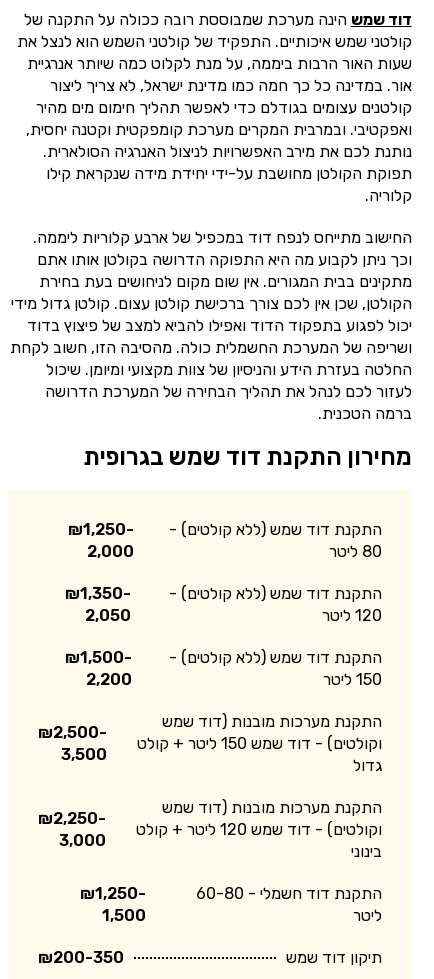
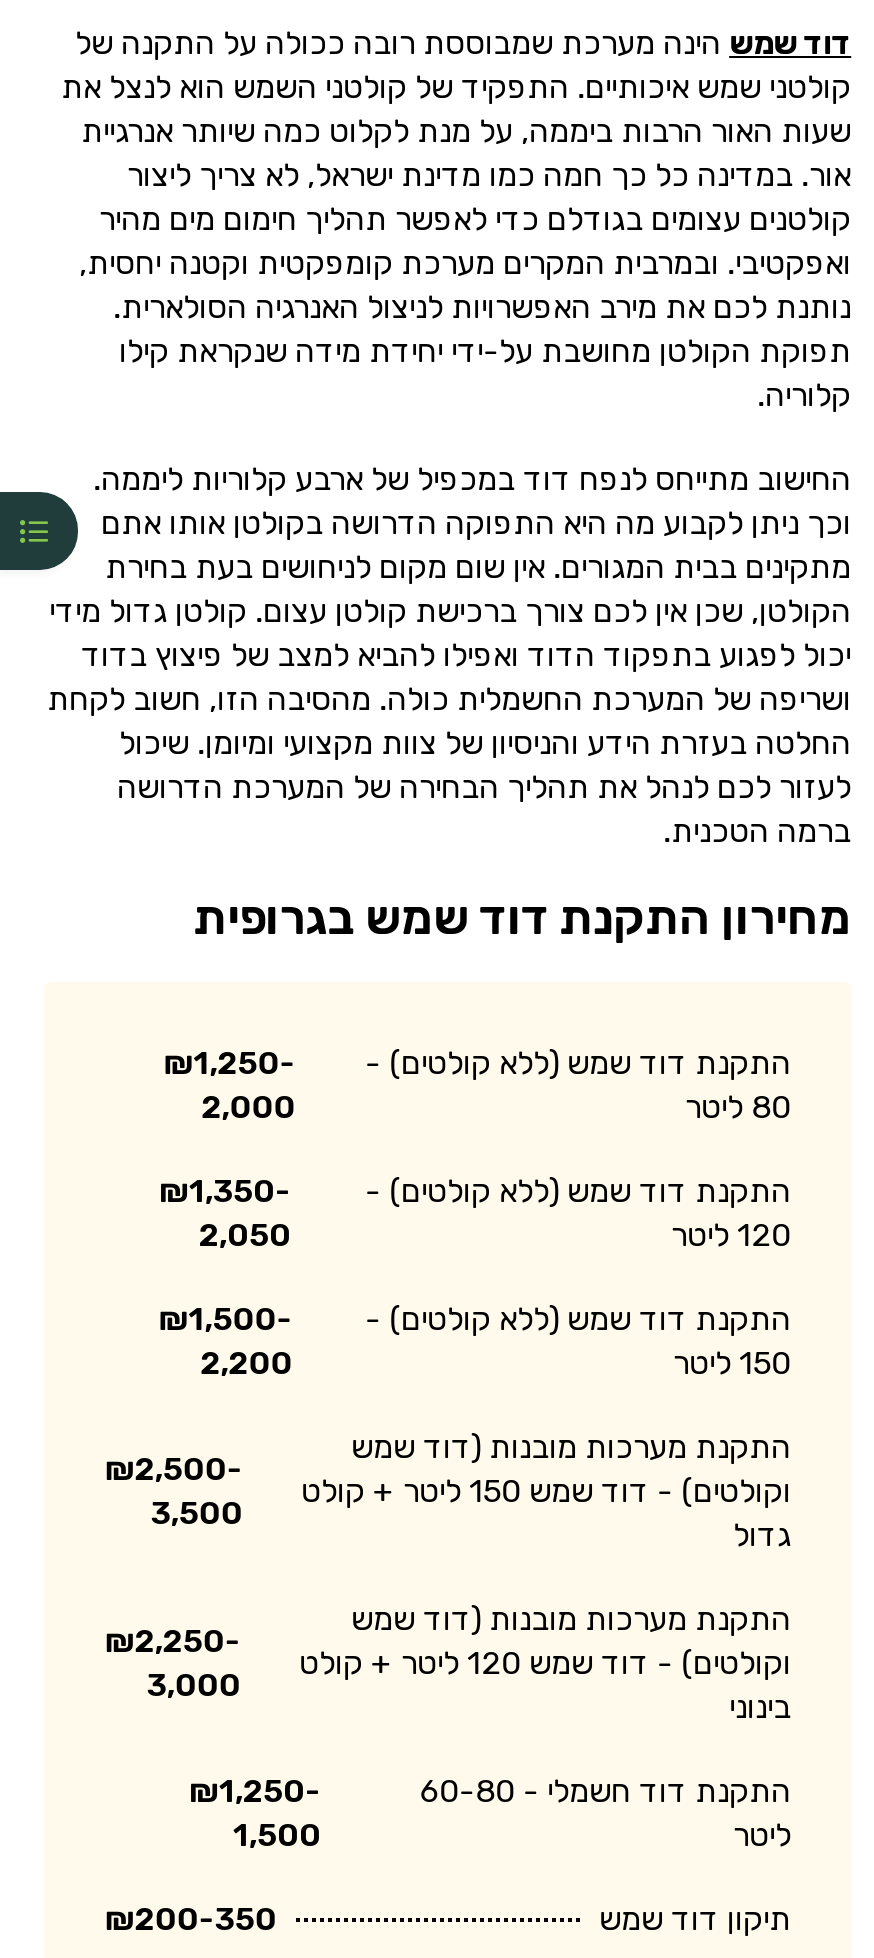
none -> [6,490,80,572] [image]

